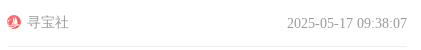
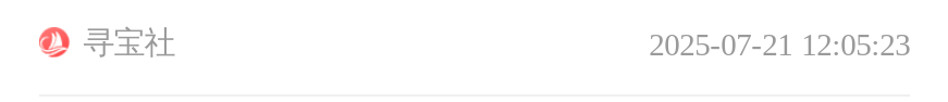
[287,15,407,31] 2025-05-17 09:38:07 -> [649,28,910,63] 2025-07-21 12:05:23

